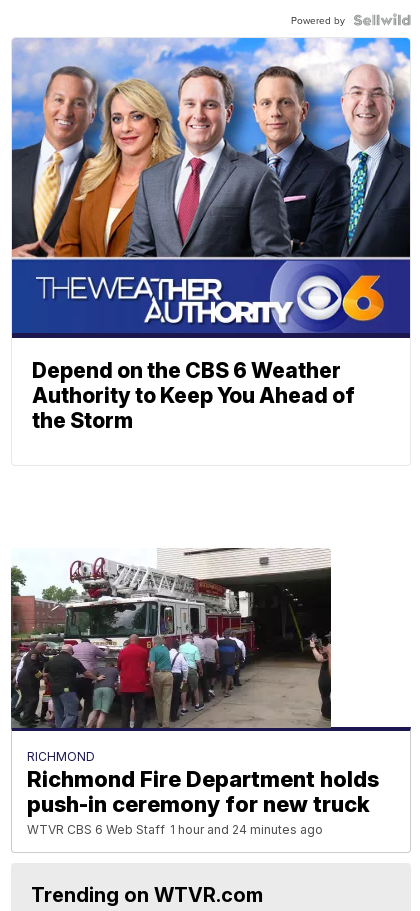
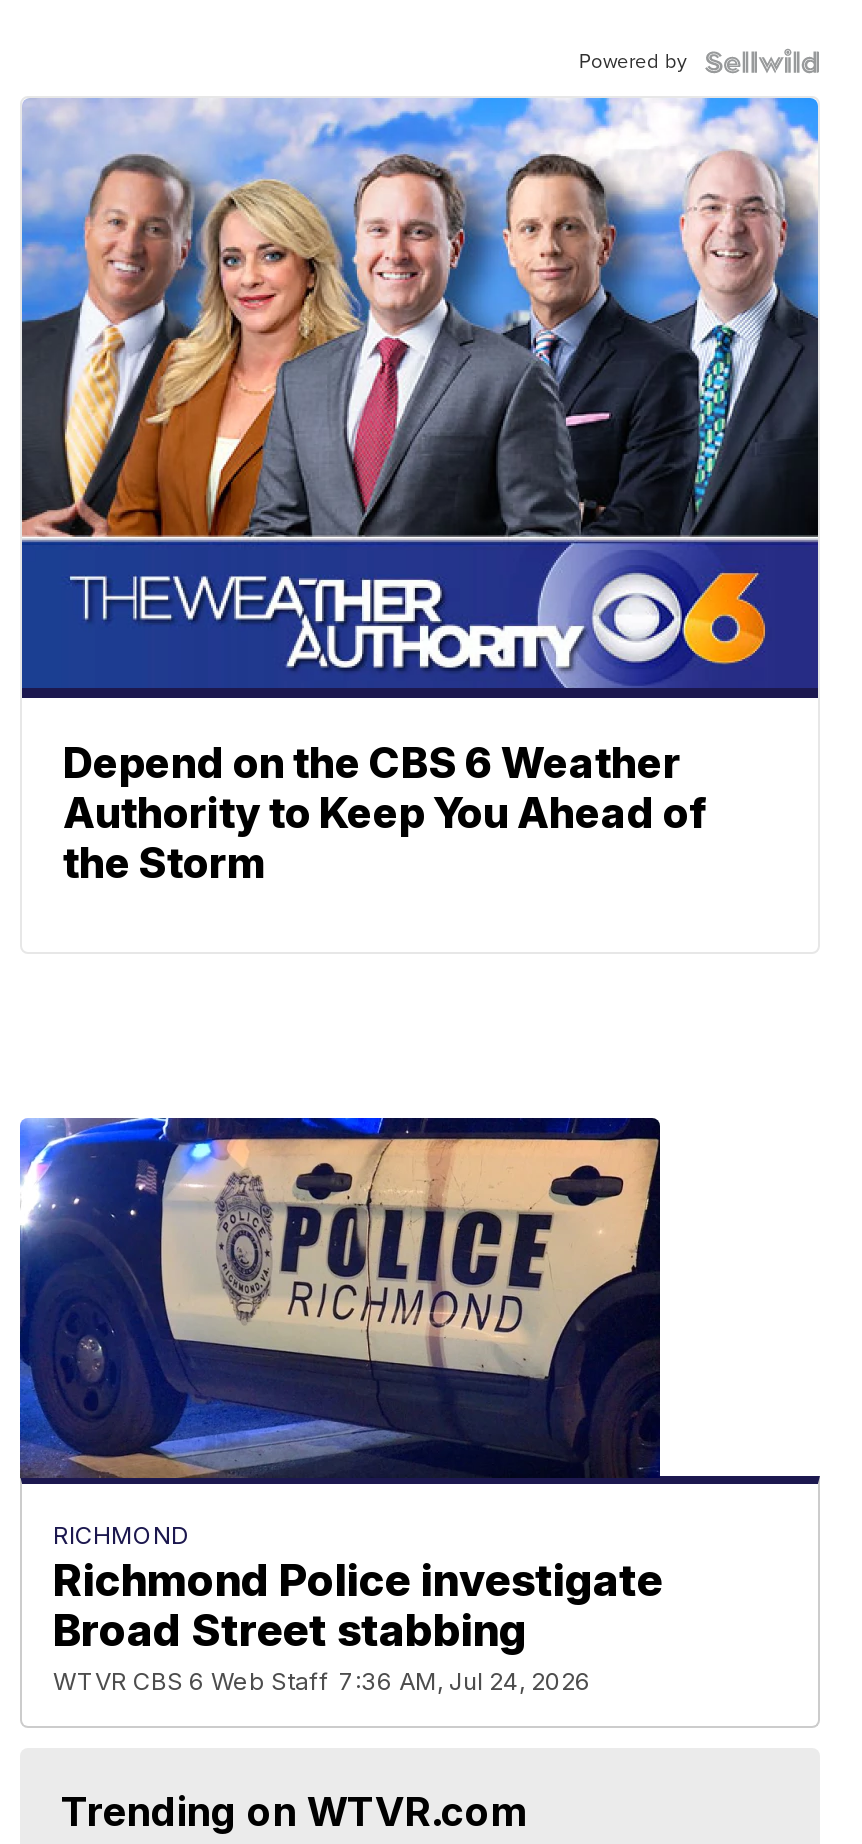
[10,547,379,837] [image] | Richmond Fire Department holds | push-in ceremony for new truck | WTVR CBS 6 Web Staff 1 hour and 24 minutes ago -> [18,1116,663,1695] [image] | Richmond Police investigate | Broad Street stabbing | WTVR CBS 6 Web Staff 7:36 AM, Jul 24, 2026

